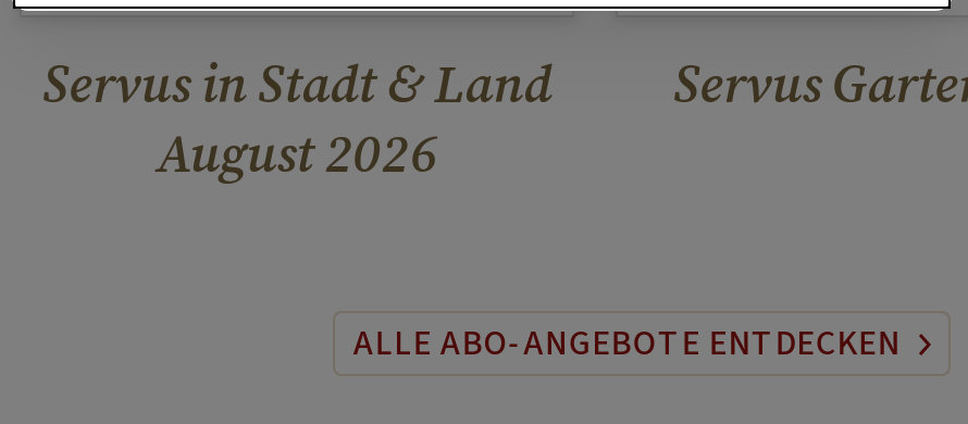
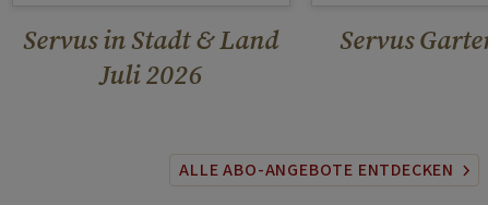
[156,117,437,189] August 2026 -> [100,57,202,93] Juli 2026

